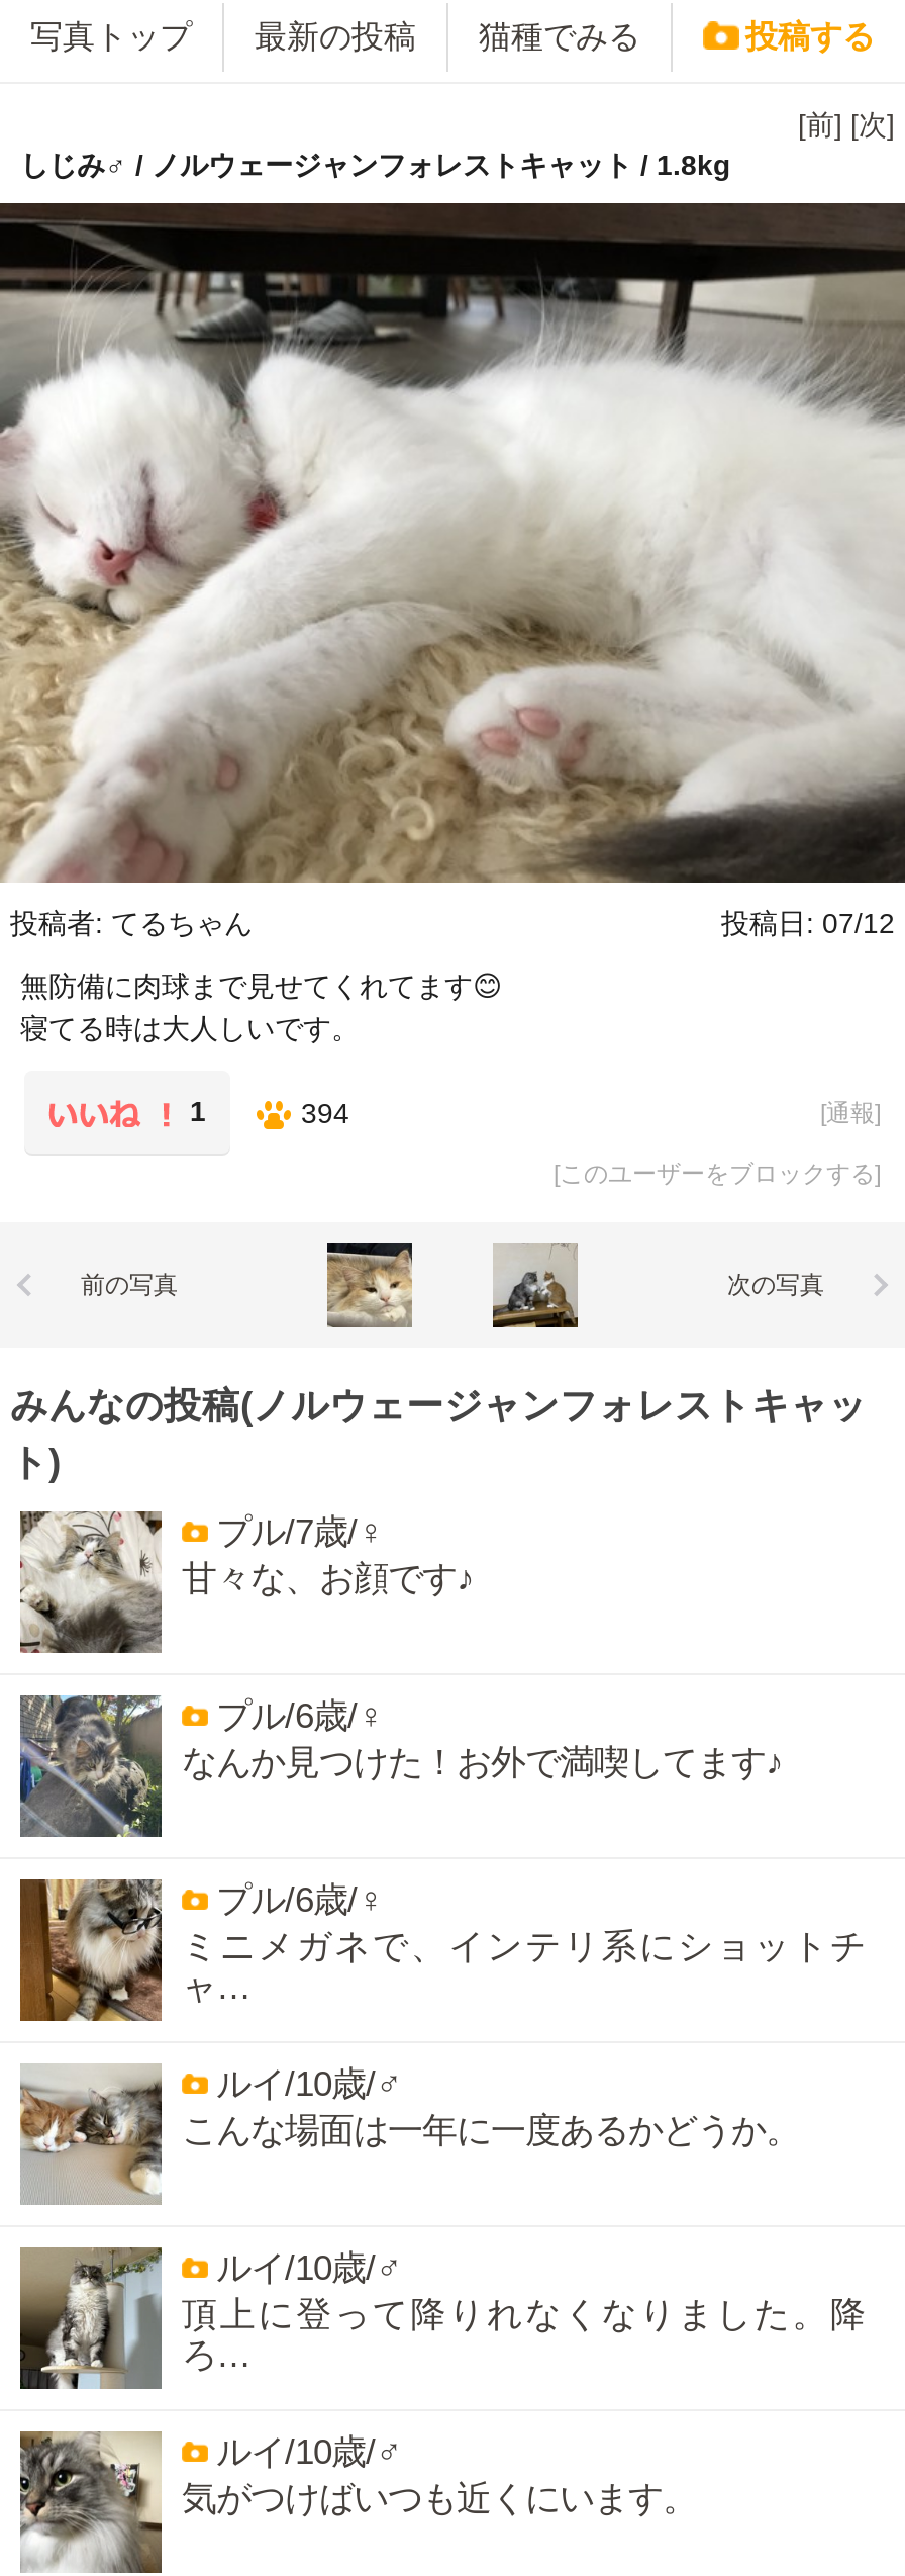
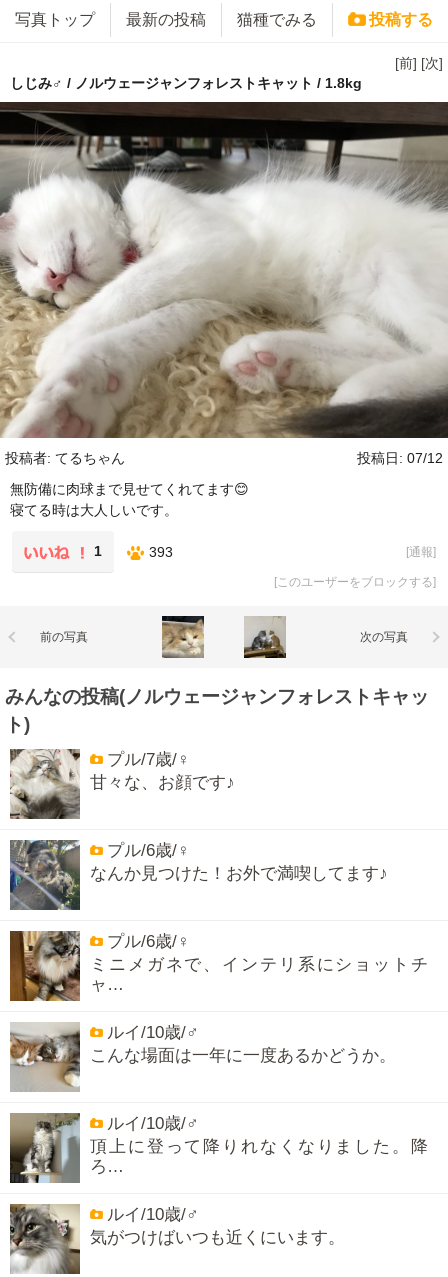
[301,1097,349,1129] 394 -> [149,544,173,560] 393

